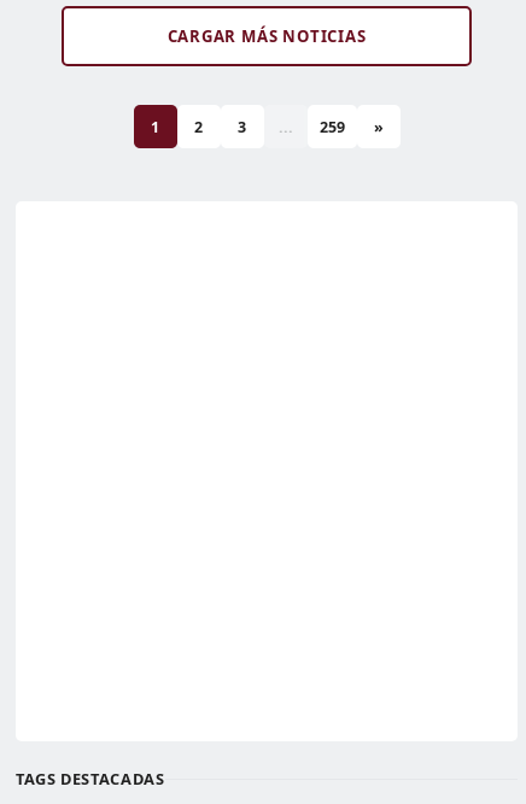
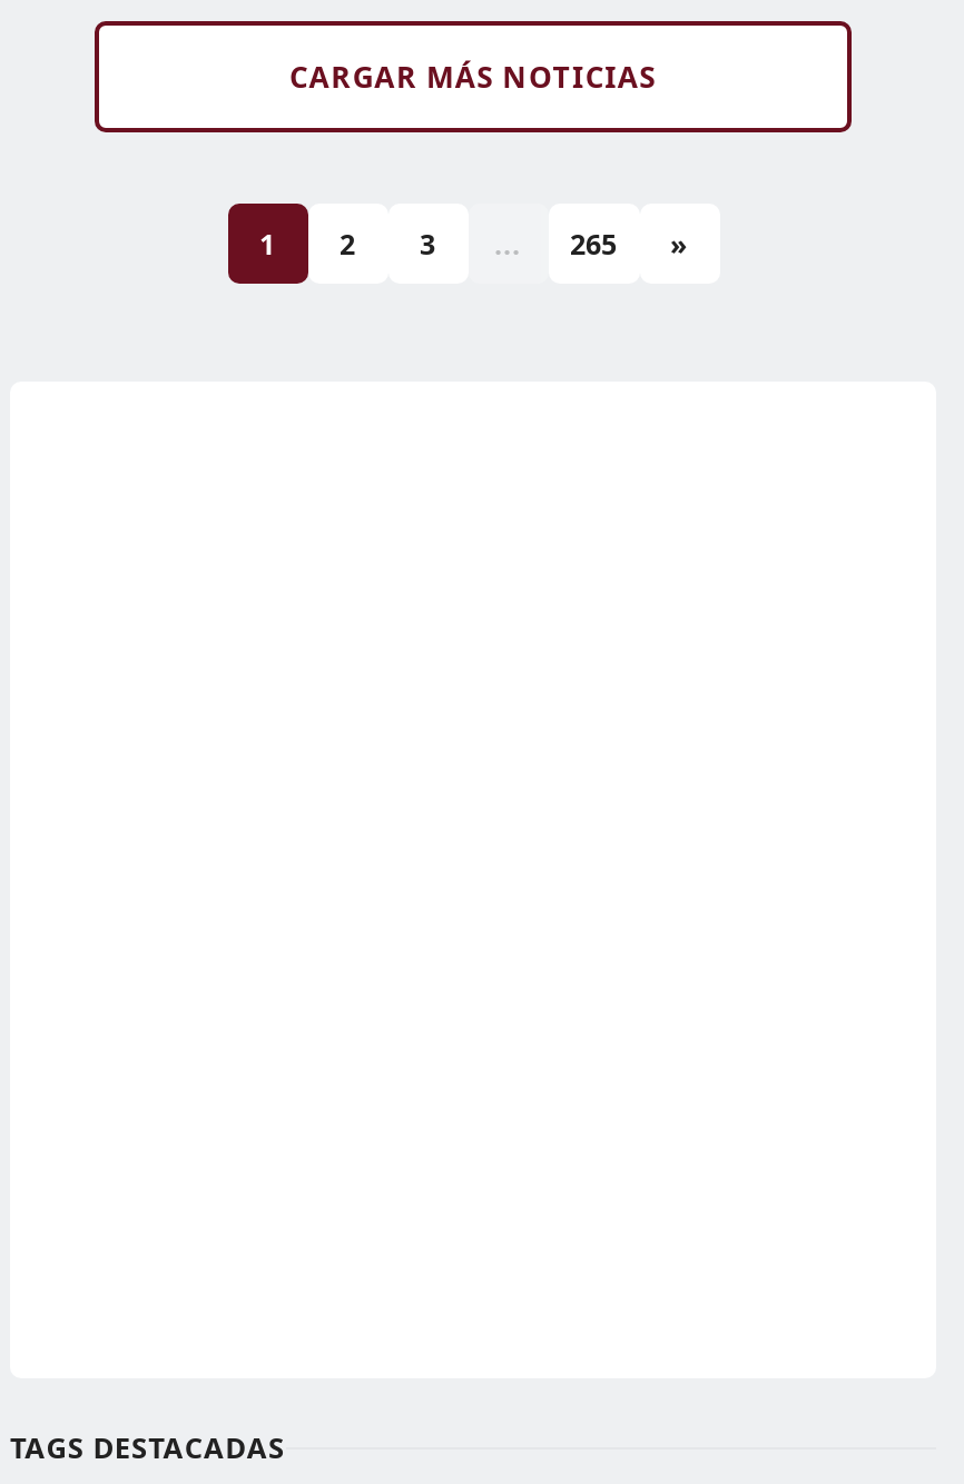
[319,116,344,137] 259 -> [570,225,617,263] 265

